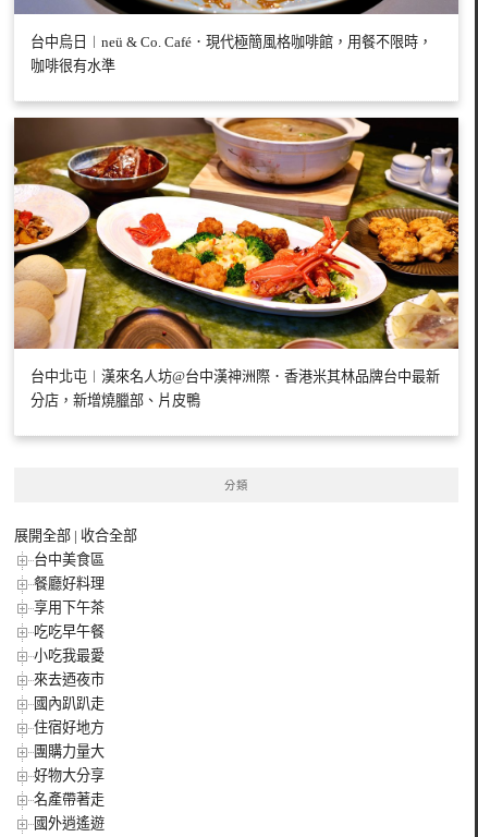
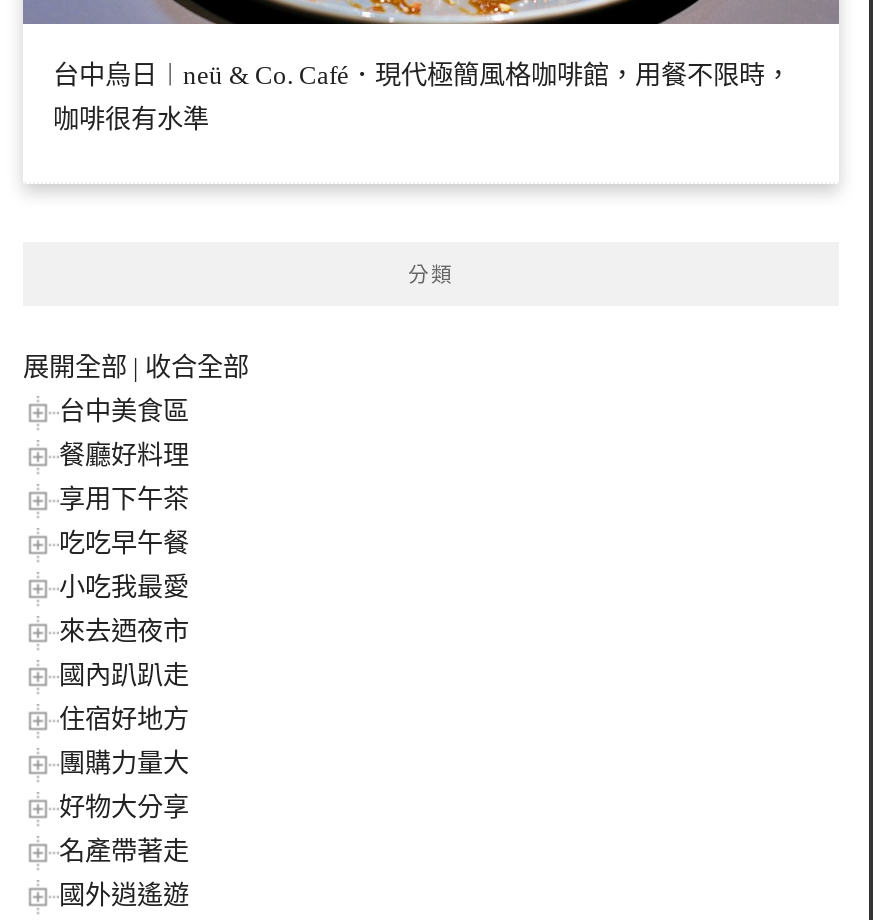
[13,117,459,409] [image] | 台中北屯︱漢來名人坊@台中漢神洲際．香港米其林品牌台中最新 | 分店，新增燒臘部、片皮鴨 -> none

